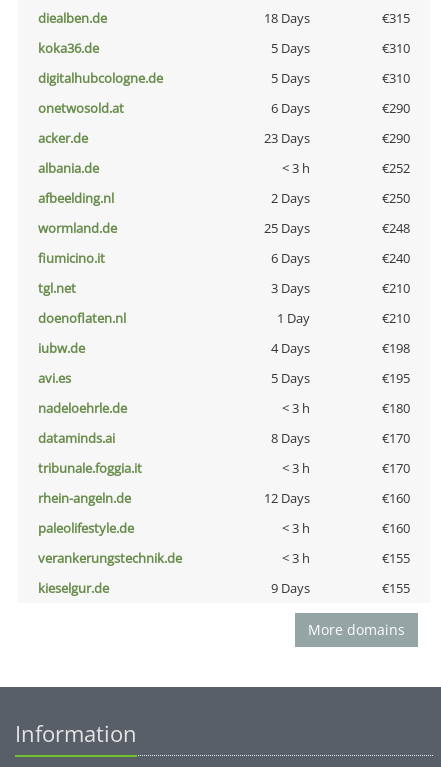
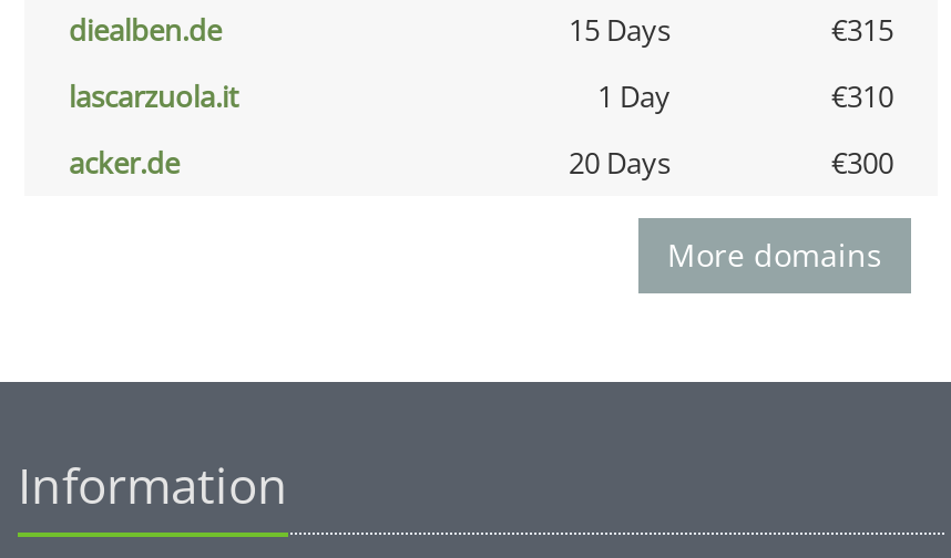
[263,9,309,27] 18 Days -> [569,10,671,50] 15 Days
[38,39,309,57] koka36.de | 5 Days -> [69,76,671,116] lascarzuola.it | 1 Day
[38,69,410,117] digitalhubcologne.de | 5 Days | €310 | onetwosold.at | 6 Days | €290 -> none
[38,129,410,597] 23 Days | €290 | albania.de | < 3 h | €252 | afbeelding.nl | 2 Days | €250 | wormland.de | 25 Days | €248 | fiumicino.it | 6 Days | €240 | tgl.net | 3 Days | €210 | doenoflaten.nl | 1 Day | €210 | iubw.de | 4 Days | €198 | avi.es | 5 Days | €195 | nadeloehrle.de | < 3 h | €180 | dataminds.ai | 8 Days | €170 | tribunale.foggia.it | < 3 h | €170 | rhein-angeln.de | 12 Days | €160 | paleolifestyle.de | < 3 h | €160 | verankerungstechnik.de | < 3 h | €155 | kieselgur.de | 9 Days | €155 -> [569,143,893,183] 20 Days | €300

